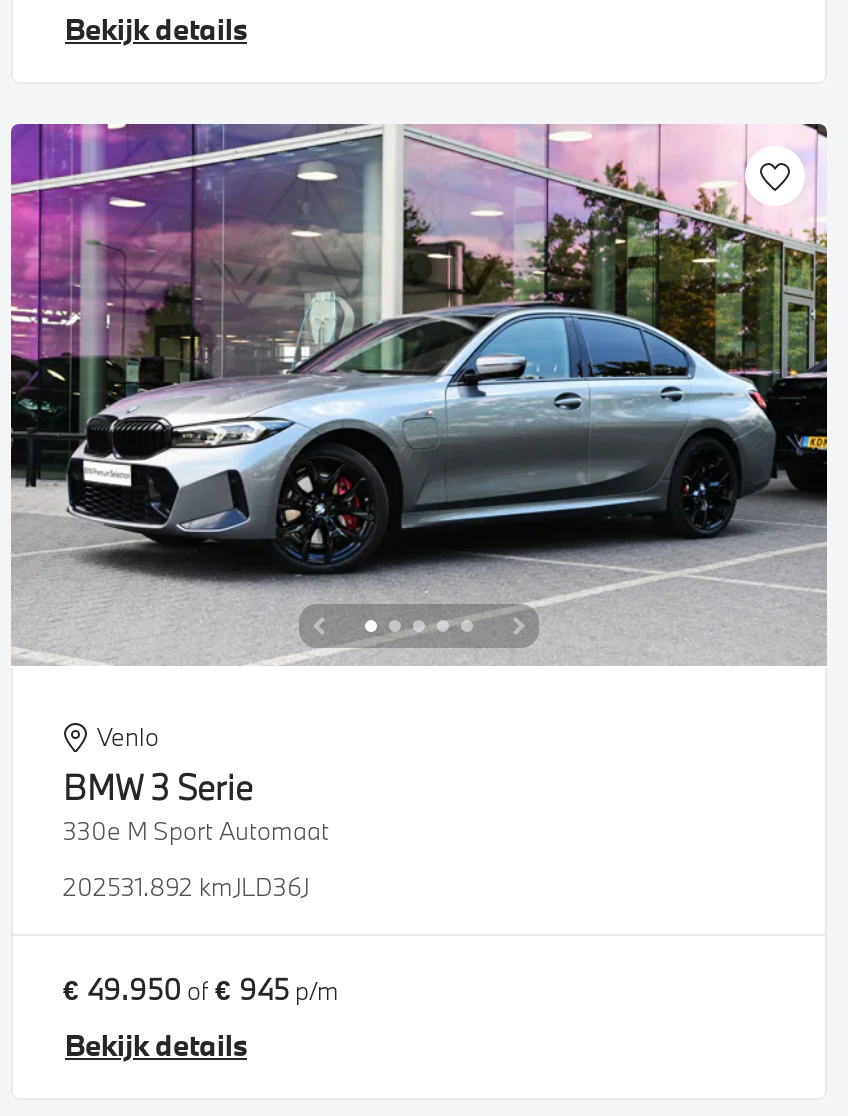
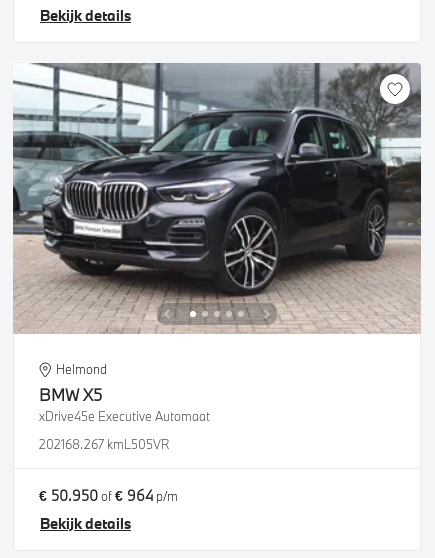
[9,122,829,846] [image] | Venlo | BMW 3 Serie | 330e M Sport Automaat -> [12,62,422,424] [image] | Helmond | BMW X5 | xDrive45e Executive Automaat
[63,870,309,902] 202531.892 km JLD36J -> [39,436,169,452] 202168.267 km L505VR
[63,970,339,1008] € 49.950 of € 945 p/m -> [39,486,178,505] € 50.950 of € 964 p/m

